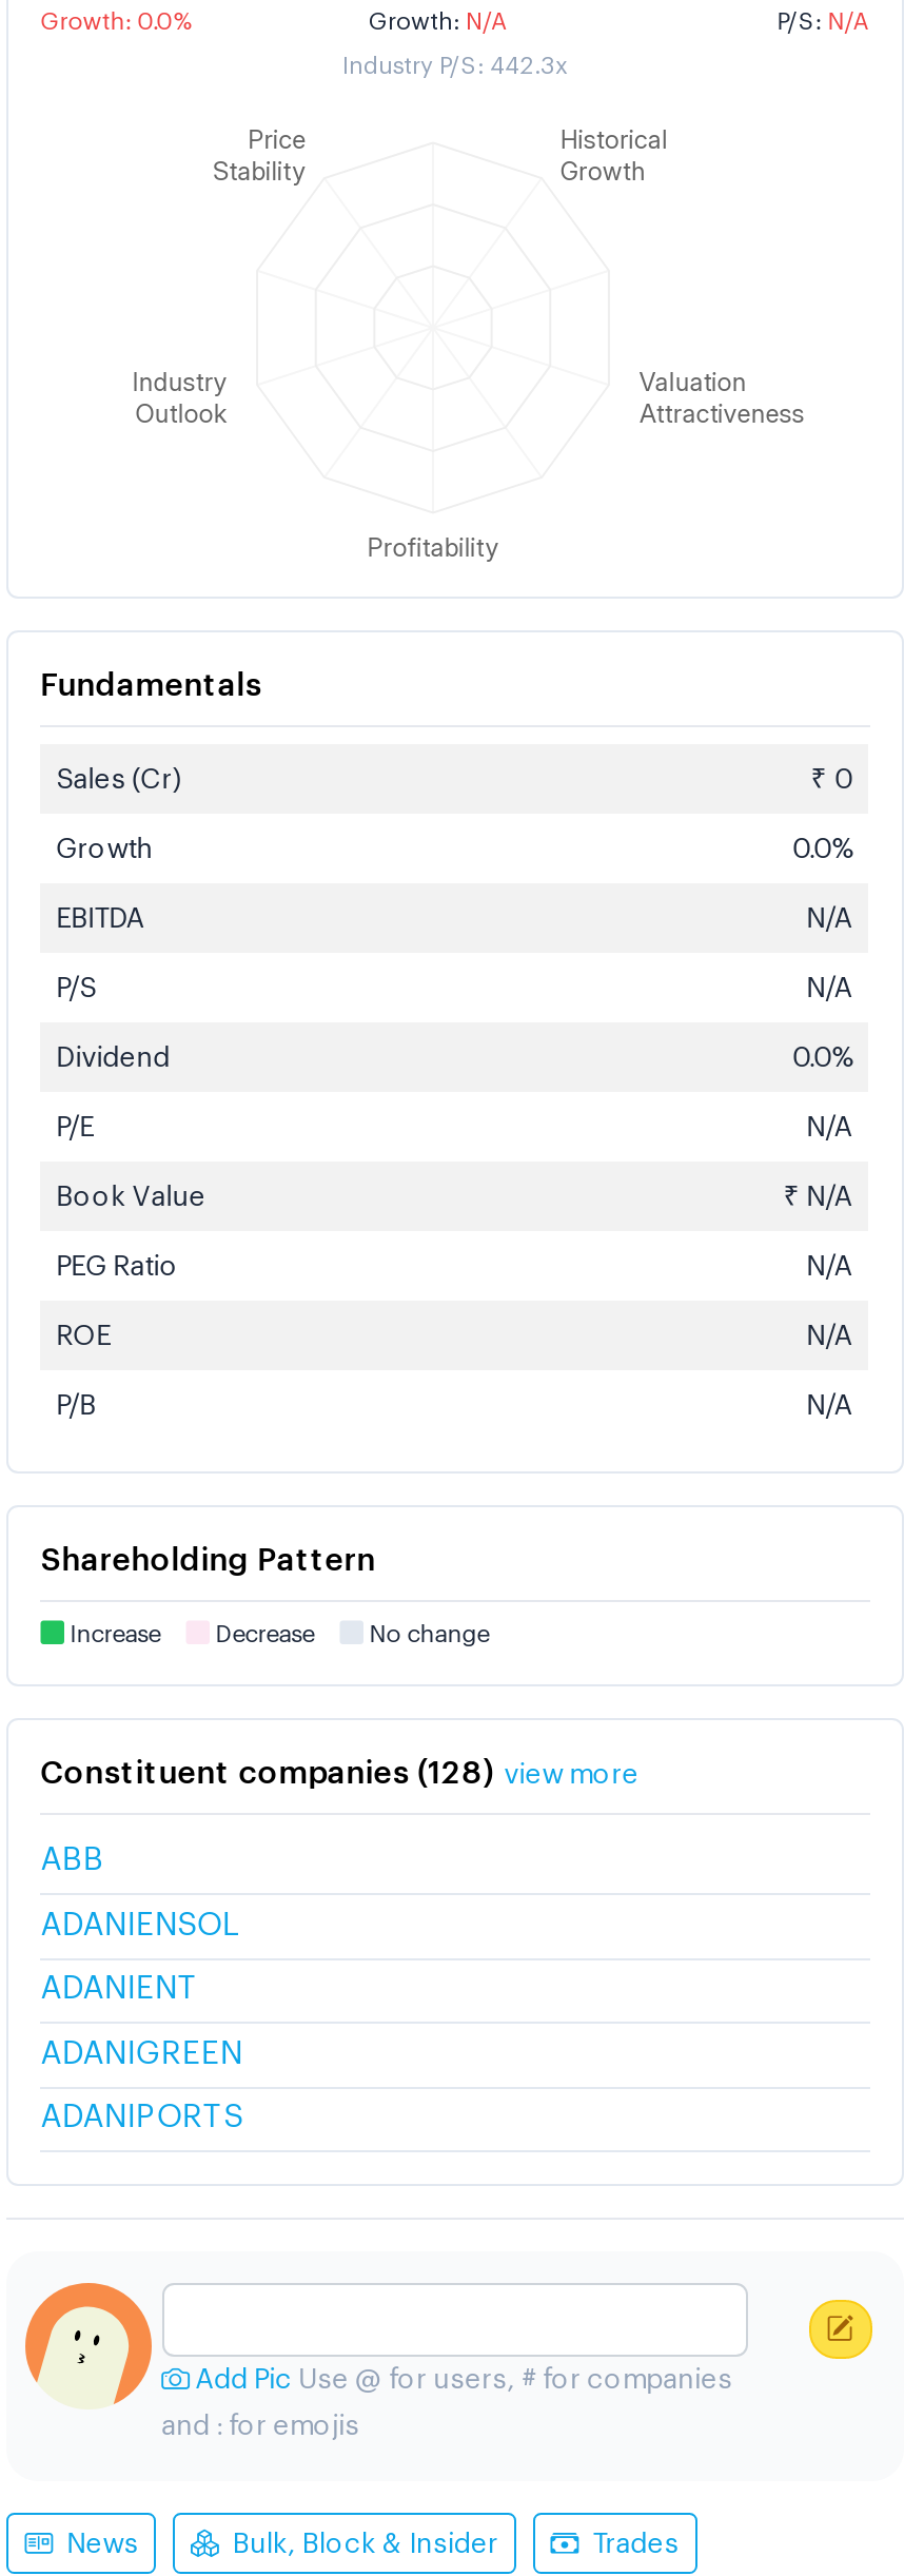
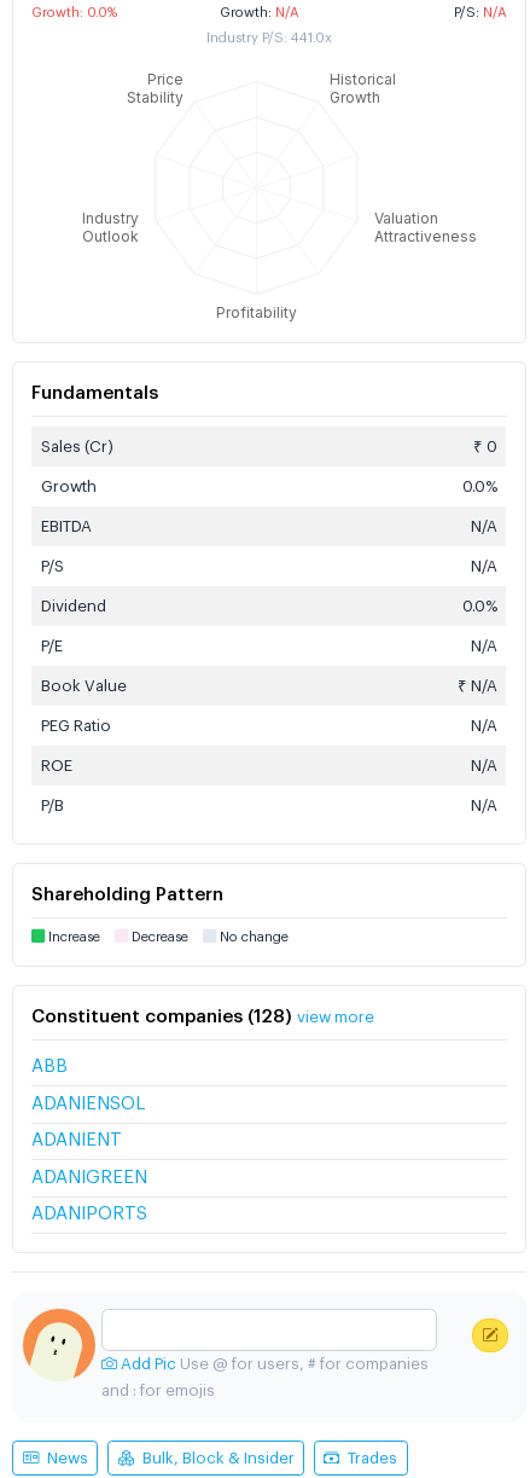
[342,55,568,78] Industry P/S: 442.3x -> [206,32,332,45] Industry P/S: 441.0x

